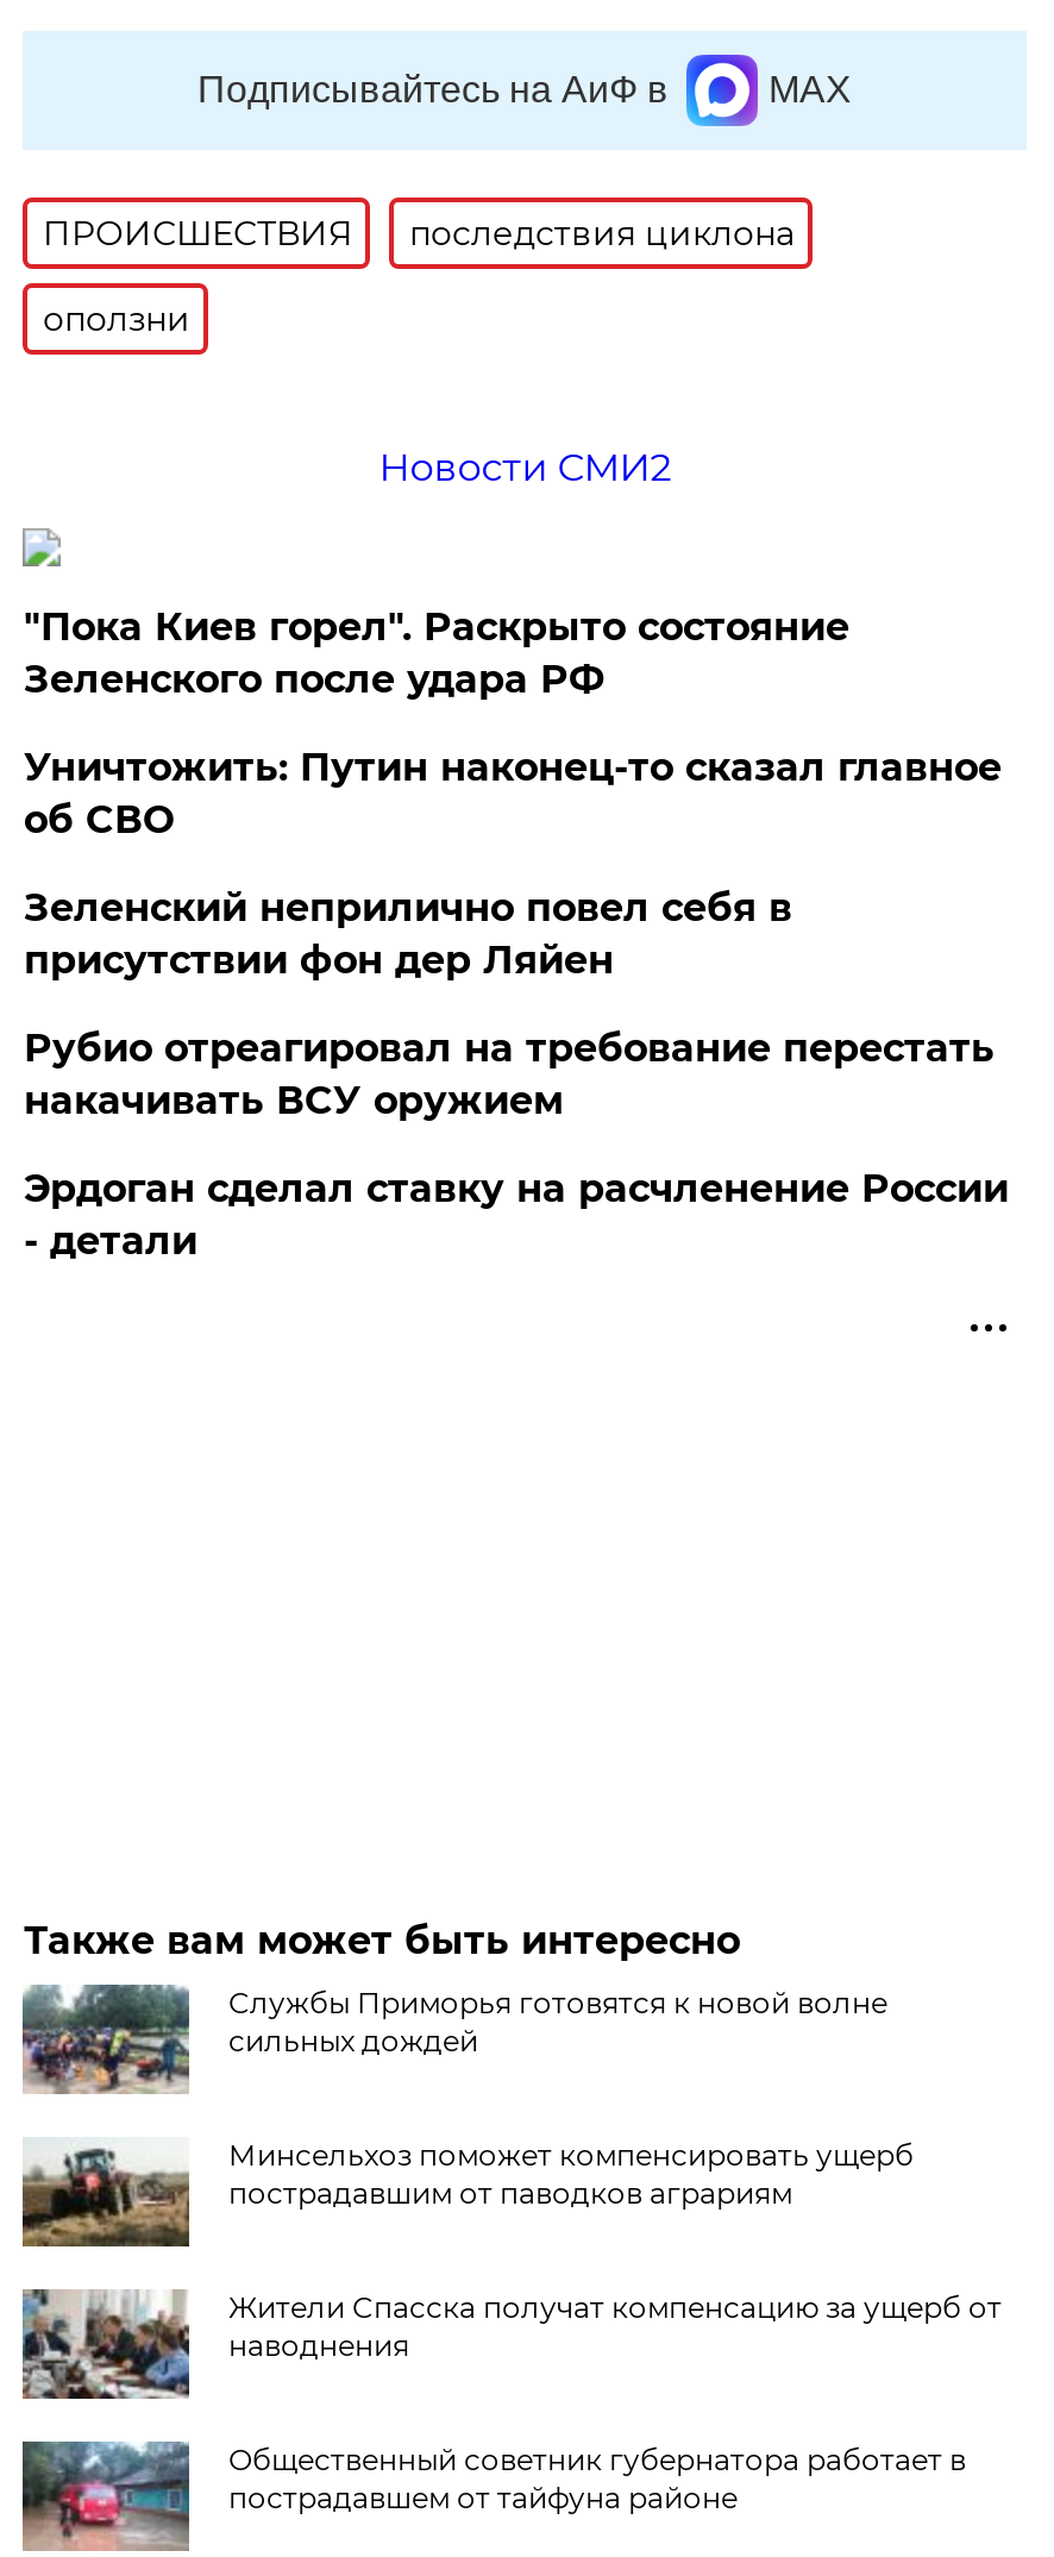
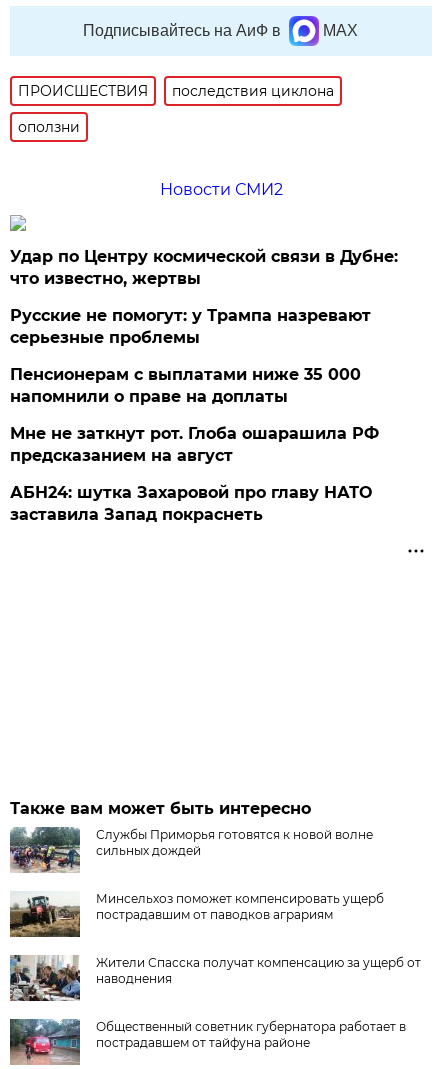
[24,604,849,702] "Пока Киев горел". Раскрыто состояние | Зеленского после удара РФ -> [10,247,398,288] Удар по Центру космической связи в Дубне: | что известно, жертвы
[24,745,1001,842] Уничтожить: Путин наконец-то сказал главное | об СВО -> [10,306,371,347] Русские не помогут: у Трампа назревают | серьезные проблемы
[24,885,792,983] Зеленский неприлично повел cебя в | присутствии фон дер Ляйен -> [10,365,361,406] Пенсионерам с выплатами ниже 35 000 | напомнили о праве на доплаты
[24,1025,994,1123] Рубио отреагировал на требование перестать | накачивать ВСУ оружием -> [10,424,379,465] Мне не заткнут рот. Глоба ошарашила РФ | предсказанием на август
[24,1166,1009,1263] Эрдоган сделал ставку на расчленение России | - детали -> [10,483,372,524] АБН24: шутка Захаровой про главу НАТО | заставила Запад покраснеть

